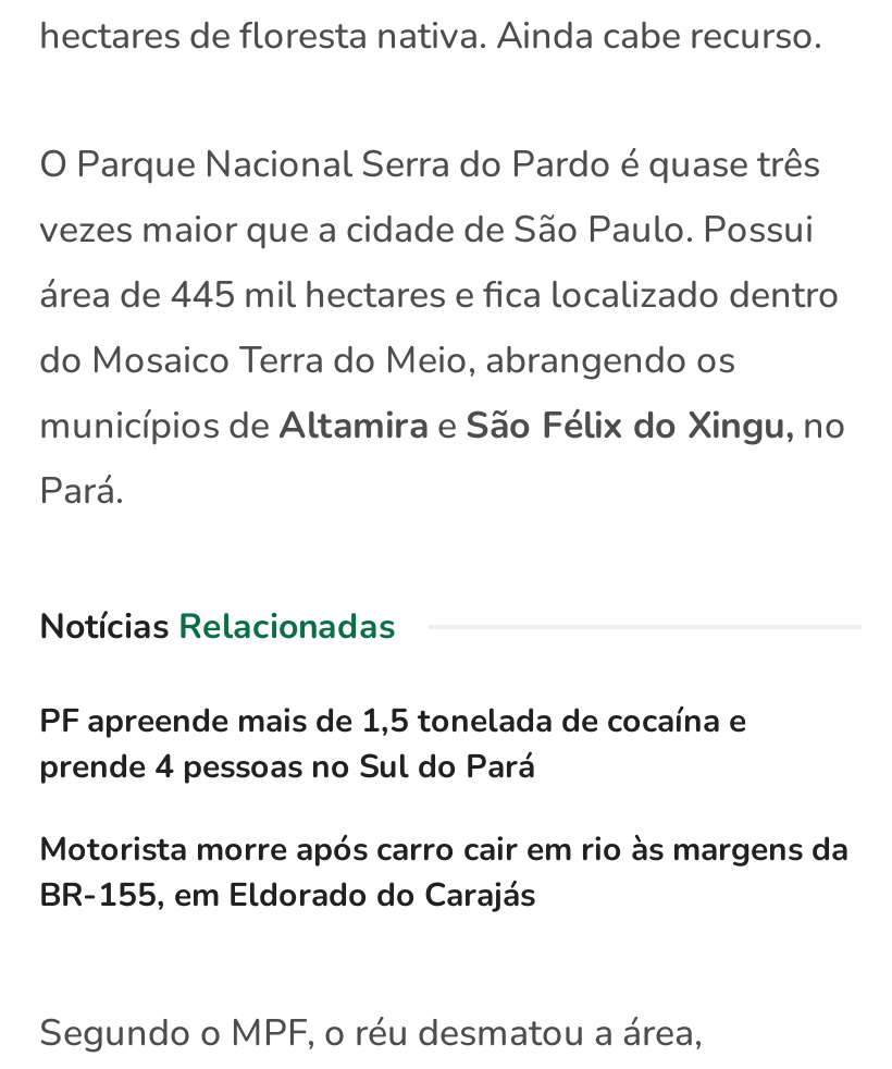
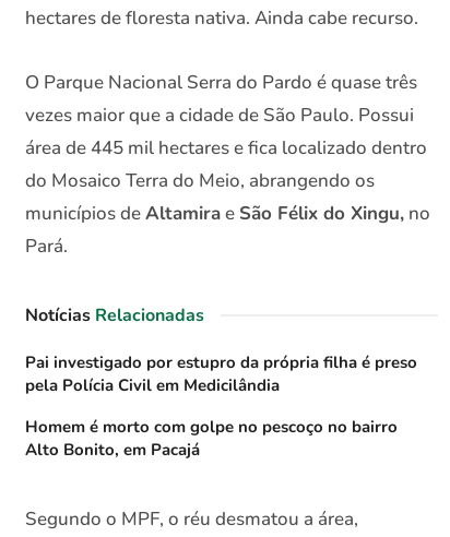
[39,700,746,789] PF apreende mais de 1,5 tonelada de cocaína e | prende 4 pessoas no Sul do Pará -> [25,351,417,396] Pai investigado por estupro da própria filha é preso | pela Polícia Civil em Medicilândia
[39,828,848,917] Motorista morre após carro cair em rio às margens da | BR-155, em Eldorado do Carajás -> [25,416,398,460] Homem é morto com golpe no pescoço no bairro | Alto Bonito, em Pacajá

